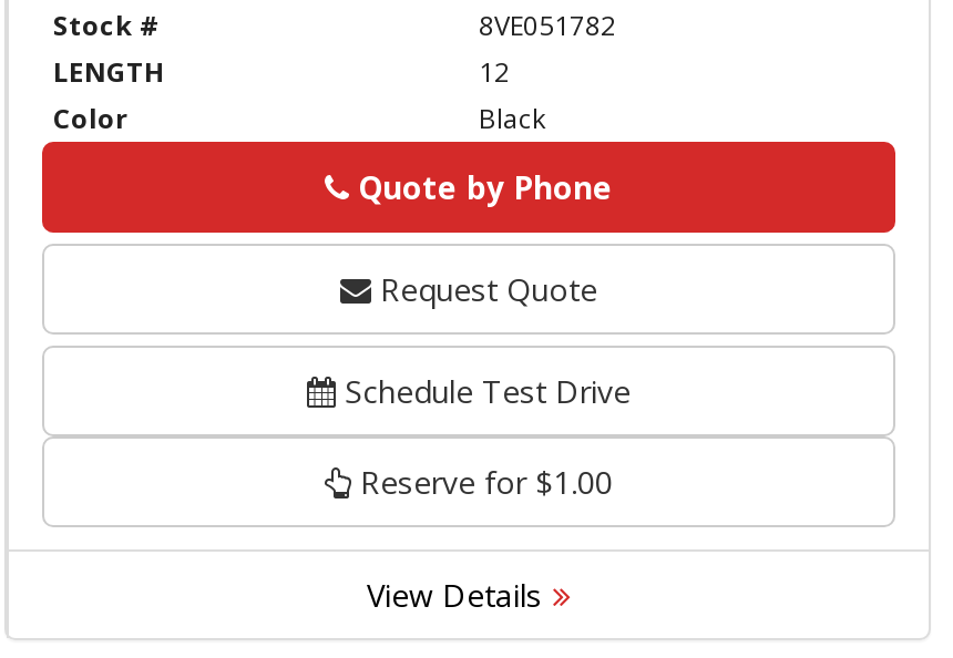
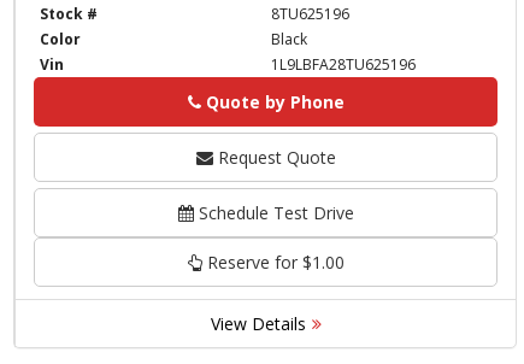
[53,6,616,90] 8VE051782 | LENGTH | 12 -> [271,3,349,24] 8TU625196
moved [53,99,545,137] -> [40,29,307,49]: Color | Black
none -> [40,54,416,74] Vin | 1L9LBFA28TU625196

